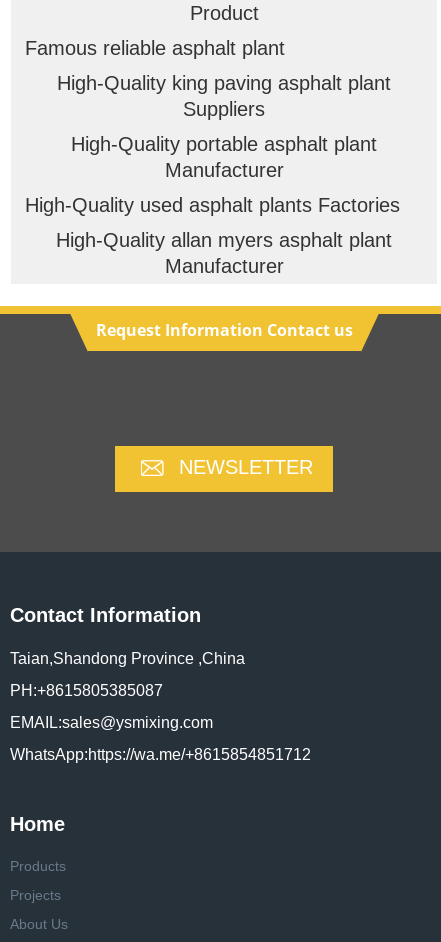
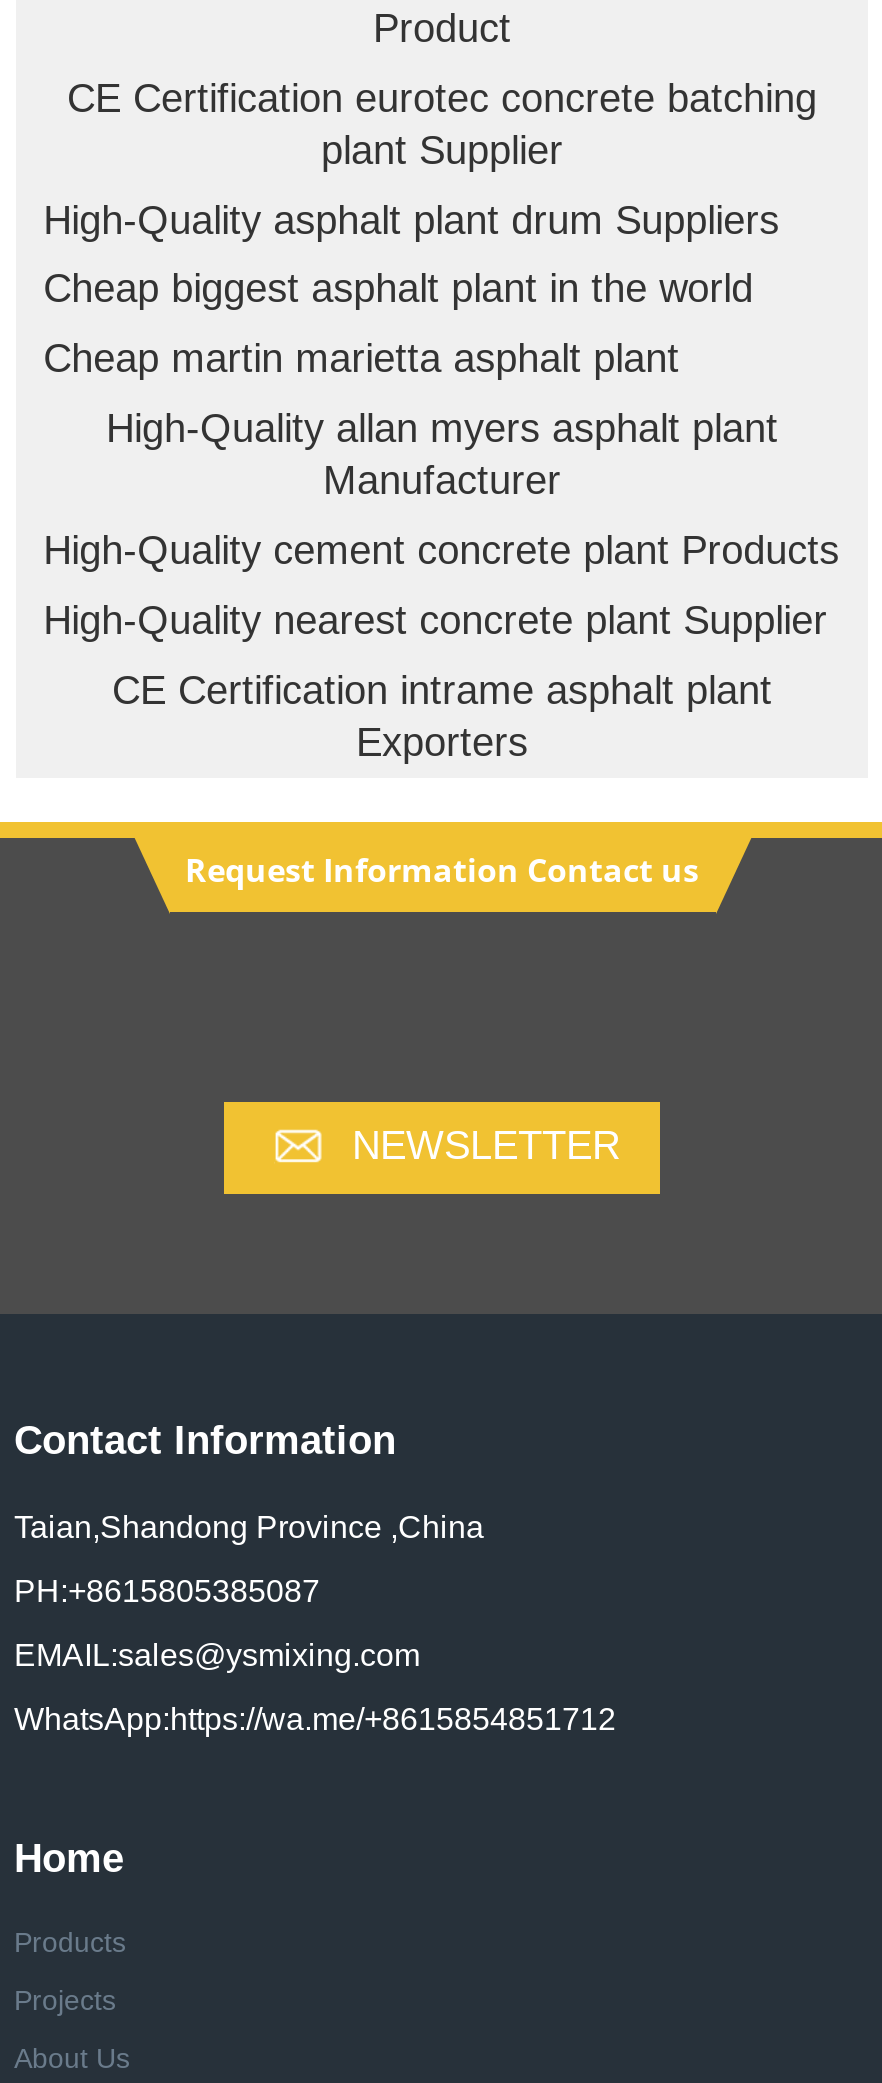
[25,37,285,59] Famous reliable asphalt plant -> [67,75,817,171] CE Certification eurotec concrete batching | plant Supplier
[57,72,391,120] High-Quality king paving asphalt plant | Suppliers -> [43,197,779,241] High-Quality asphalt plant drum Suppliers
[71,133,377,181] High-Quality portable asphalt plant | Manufacturer -> [43,267,753,311] Cheap biggest asphalt plant in the world
[25,194,400,216] High-Quality used asphalt plants Factories -> [43,336,679,380] Cheap martin marietta asphalt plant
moved [56,229,392,277] -> [106,406,778,502]: High-Quality allan myers asphalt plant | Manufacturer
none -> [43,528,839,764] High-Quality cement concrete plant Products | High-Quality nearest concrete plant Supplier | CE Certification intrame asphalt plant | Exporters

